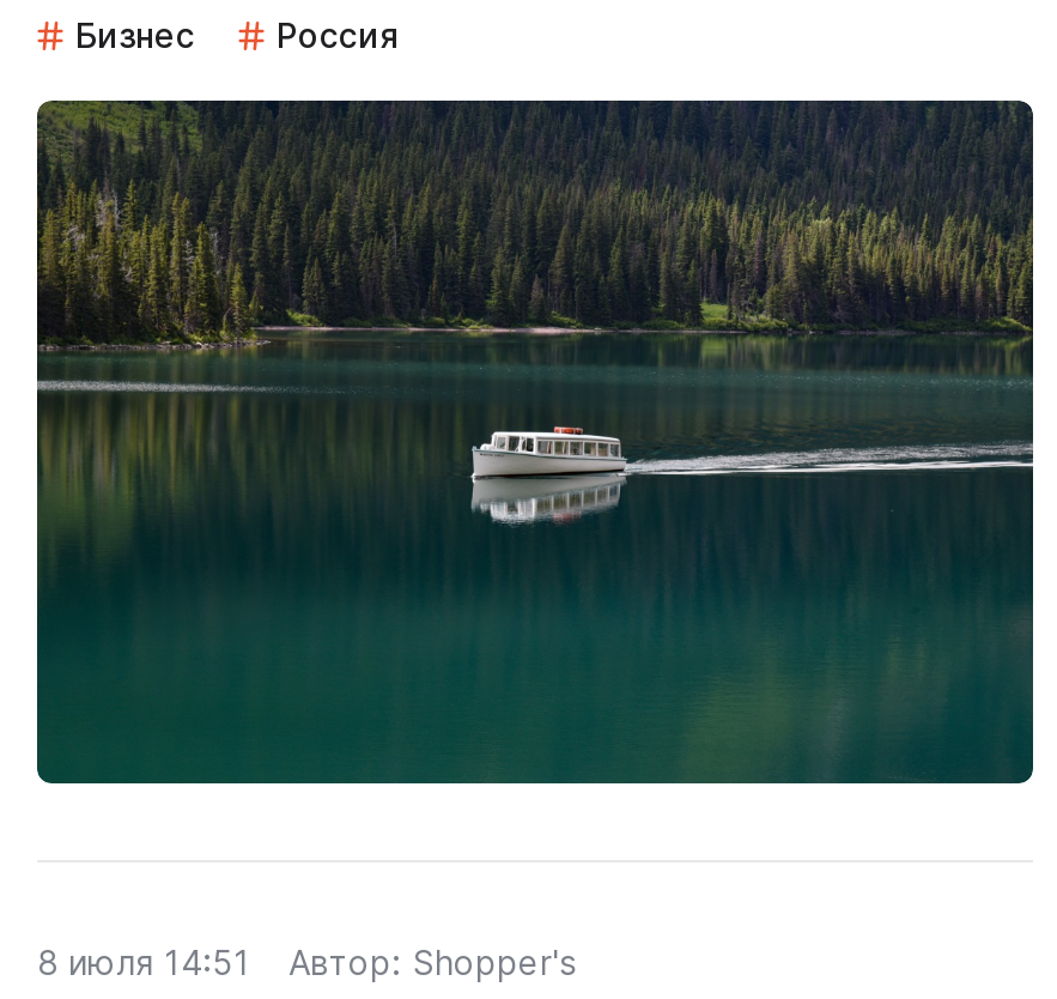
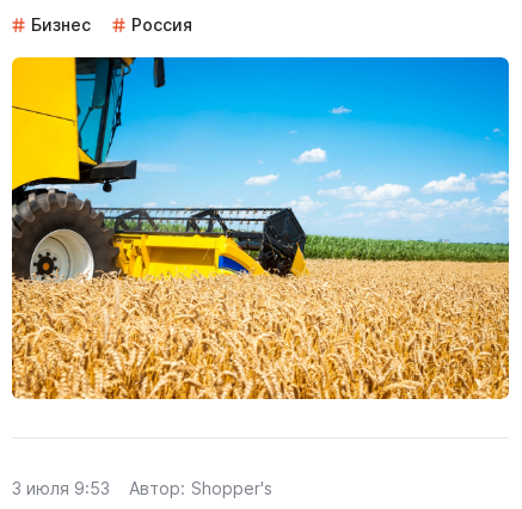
[35,98,1035,786] [image] -> [11,56,510,400] [image]
[37,941,576,982] 8 июля 14:51 Автор: Shopper's -> [12,478,272,498] 3 июля 9:53 Автор: Shopper's

